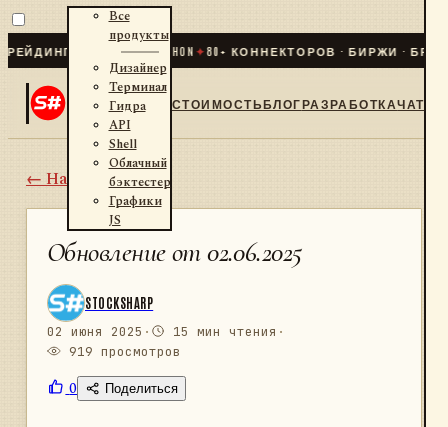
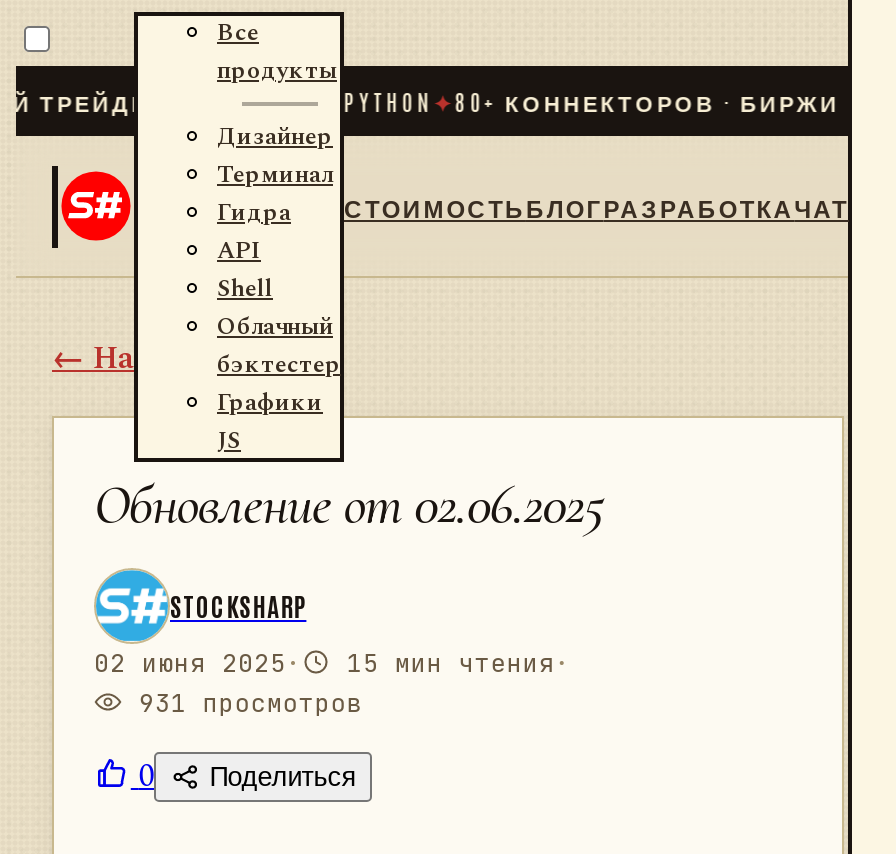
[61,343,181,360] 919 просмотров -> [123,686,363,720] 931 просмотров

